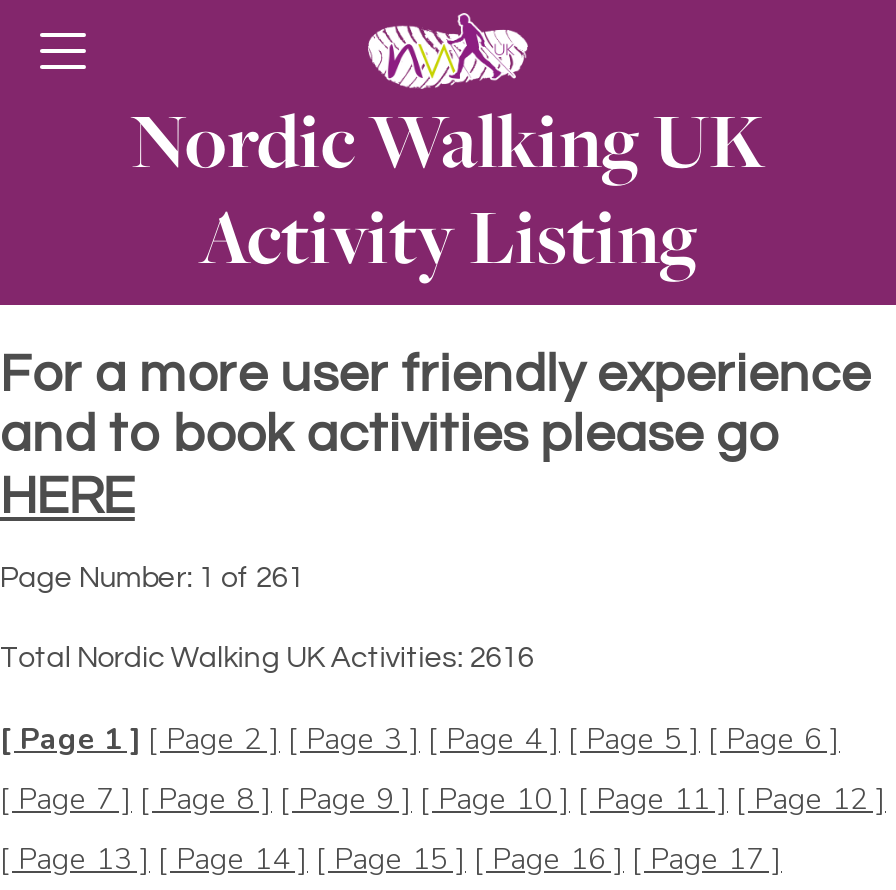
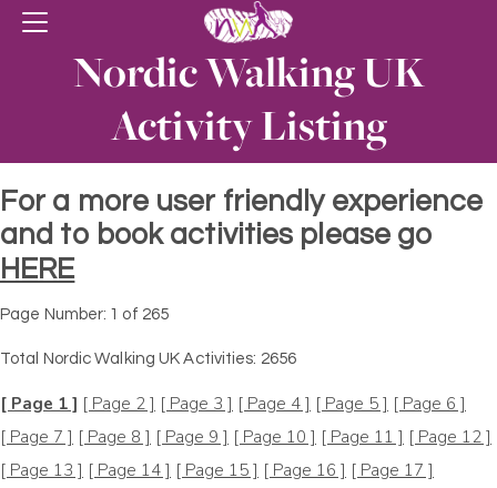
[0,563,304,593] Page Number: 1 of 261 -> [0,306,169,323] Page Number: 1 of 265
[0,643,534,673] Total Nordic Walking UK Activities: 2616 -> [0,350,296,367] Total Nordic Walking UK Activities: 2656

